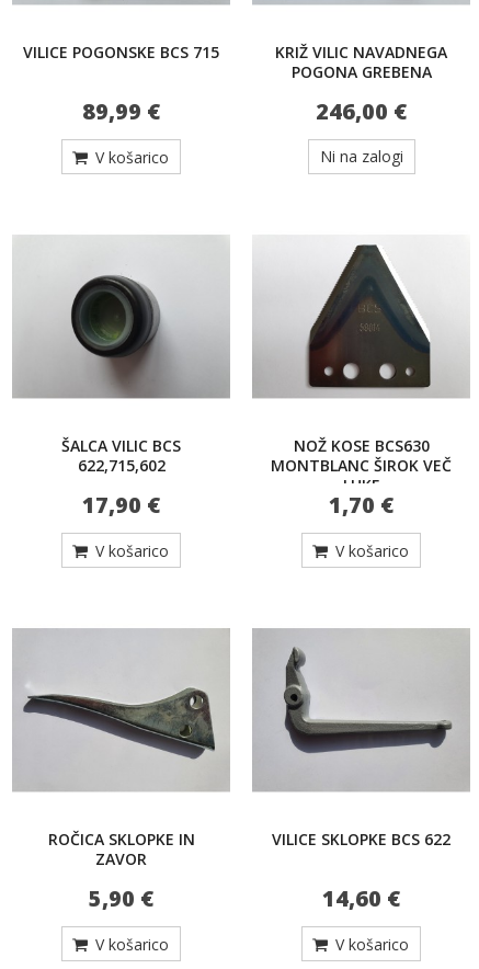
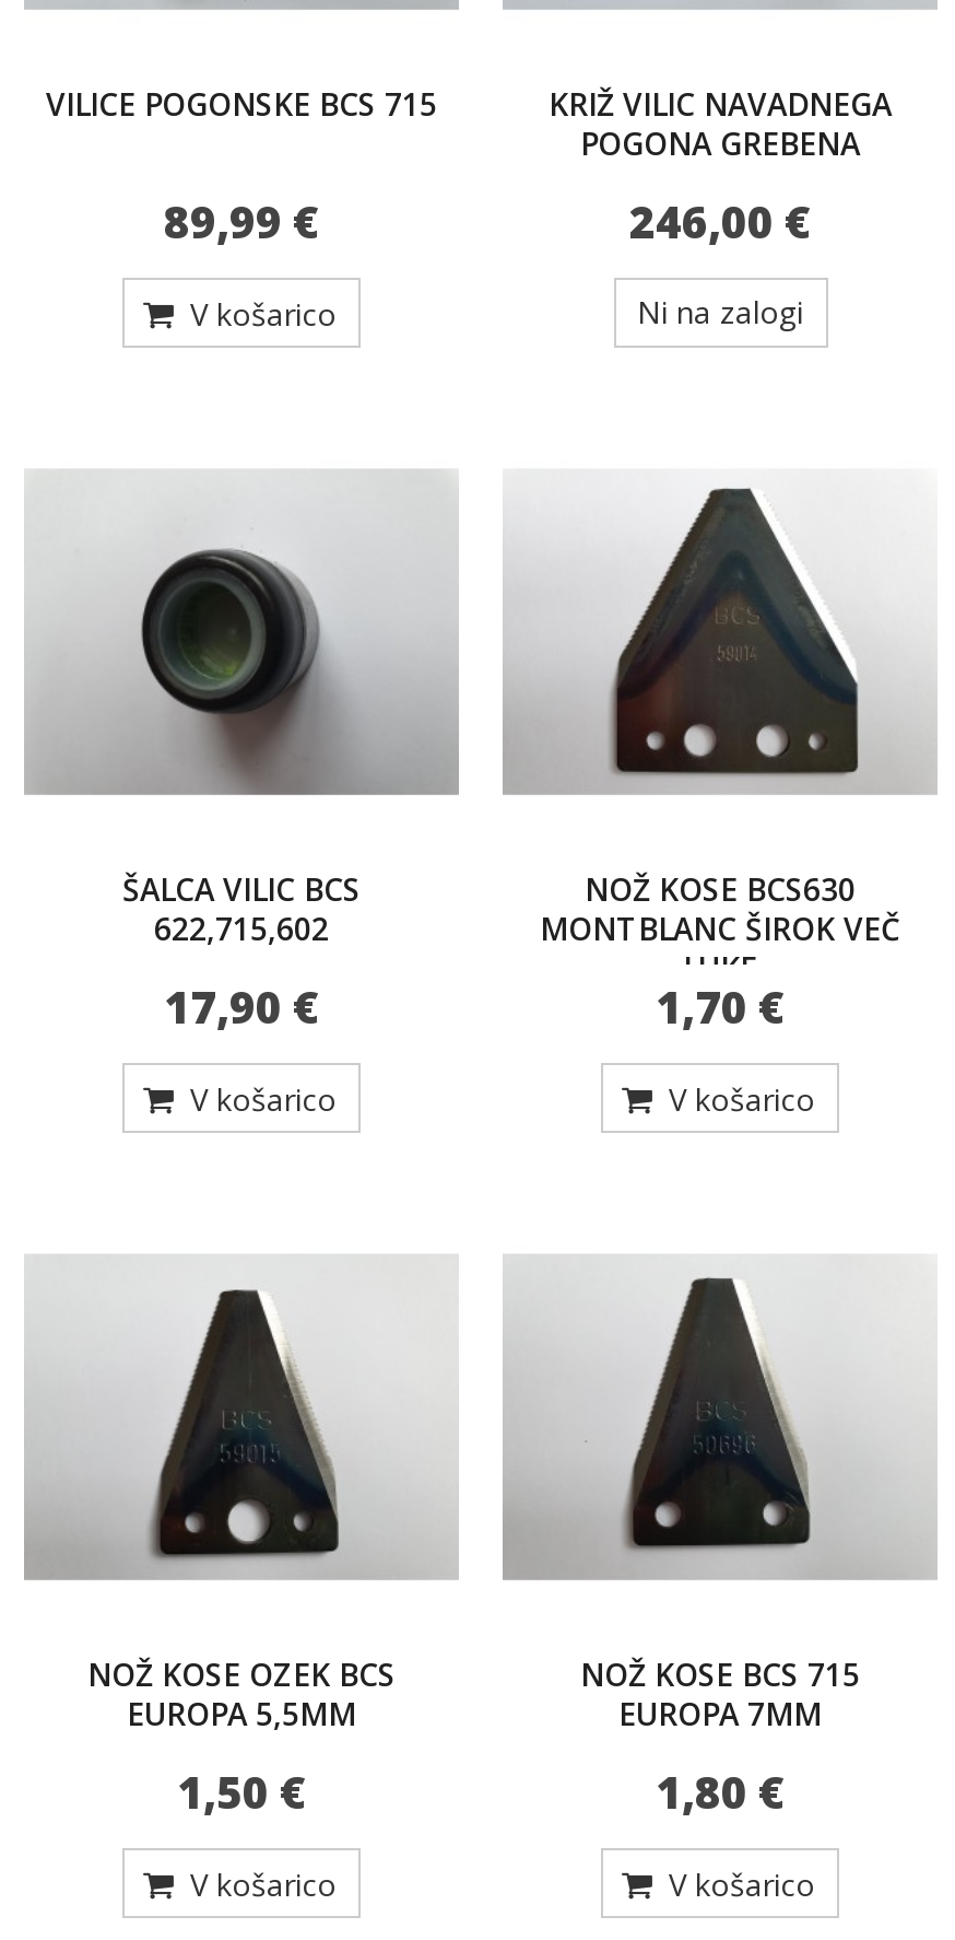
[14,629,229,783] [image] -> [31,1258,455,1562] [image]
[253,629,469,777] [image] -> [507,1258,933,1553] [image]
[48,828,195,869] ROČICA SKLOPKE IN | ZAVOR -> [87,1653,396,1734] NOŽ KOSE OZEK BCS | EUROPA 5,5MM
[272,828,451,849] VILICE SKLOPKE BCS 622 -> [580,1653,860,1734] NOŽ KOSE BCS 715 | EUROPA 7MM
[89,883,153,913] 5,90 € -> [177,1762,306,1821] 1,50 €
[322,883,400,913] 14,60 € -> [656,1762,785,1821] 1,80 €

